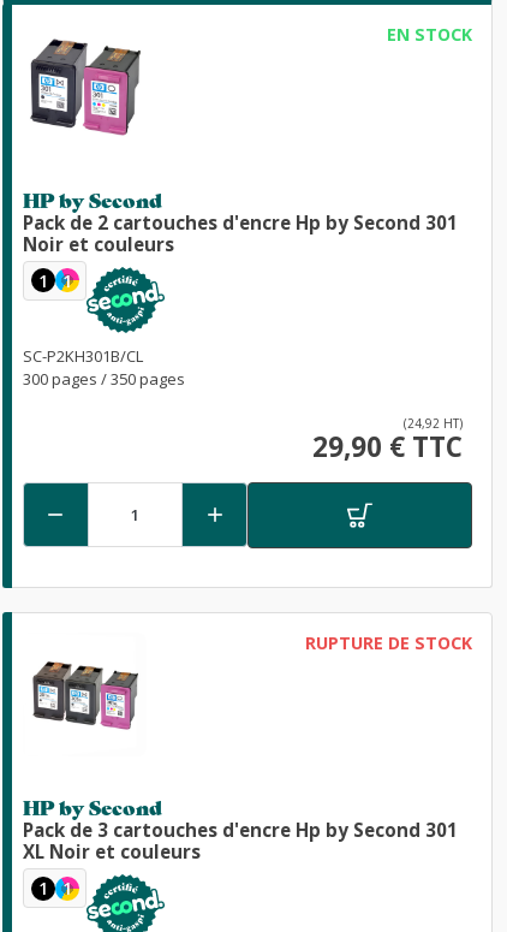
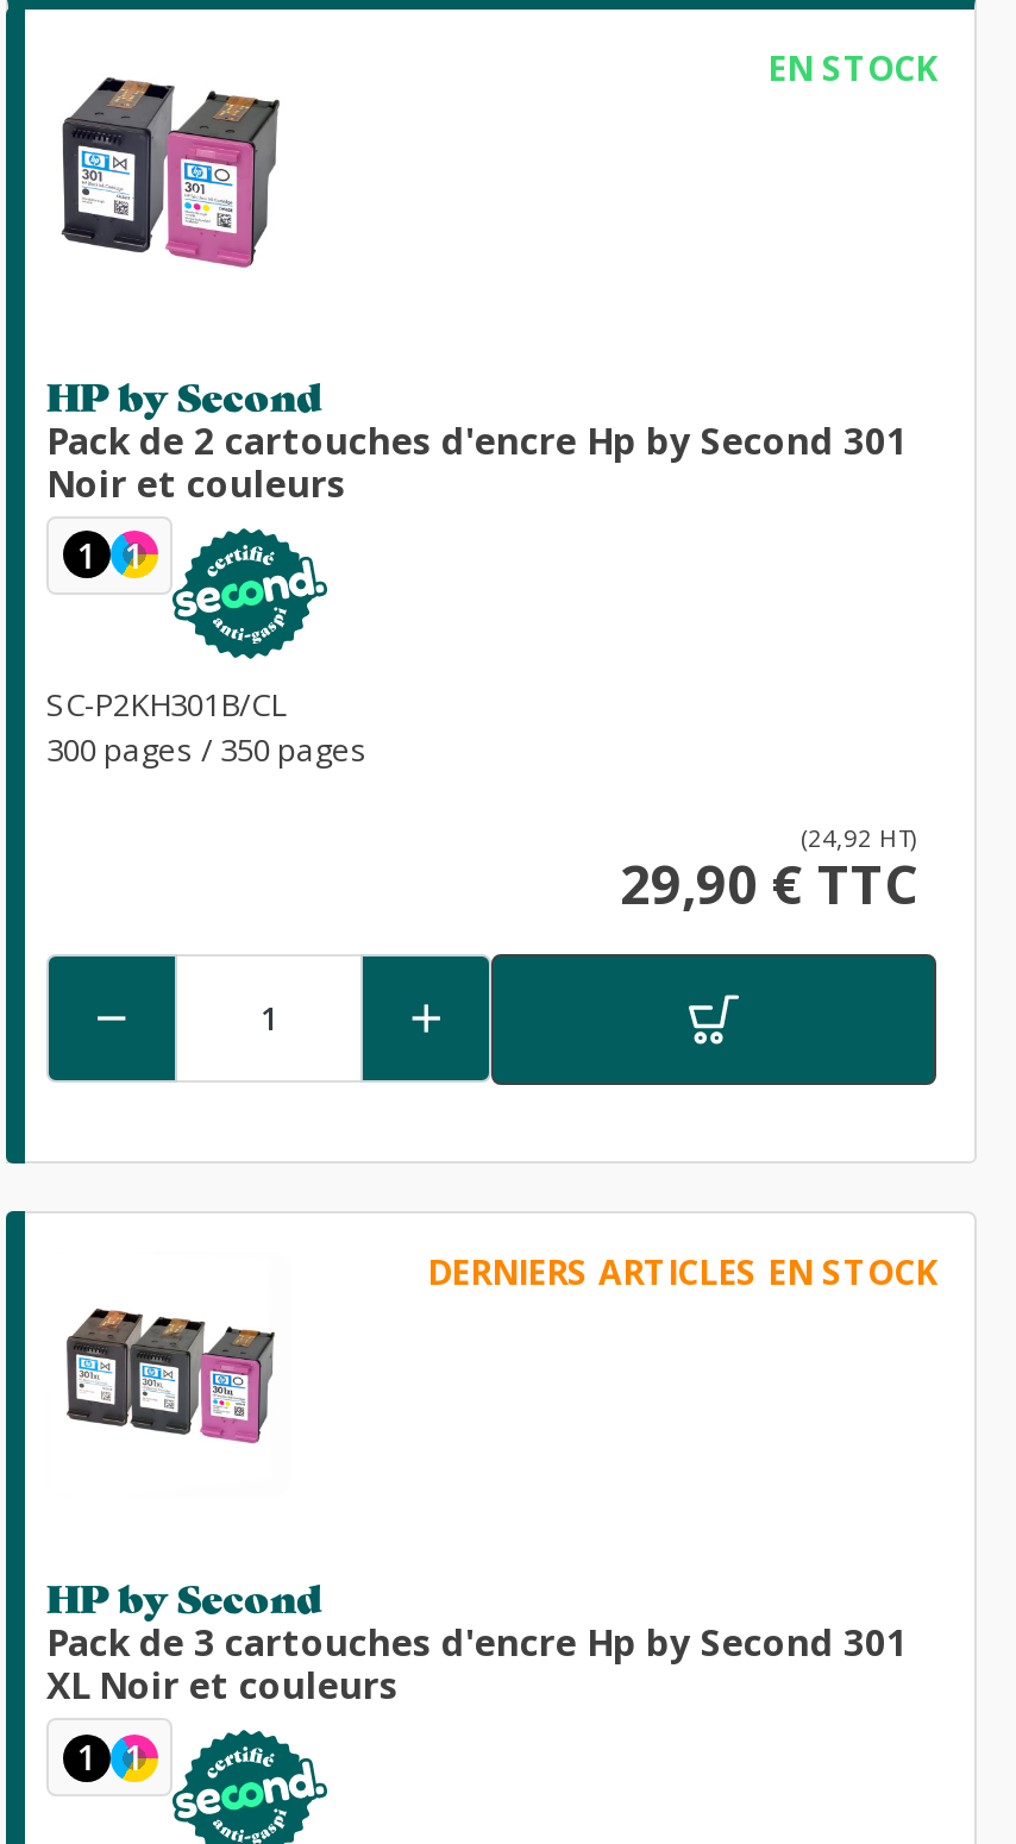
[305,631,472,654] RUPTURE DE STOCK -> [427,1248,936,1293] DERNIERS ARTICLES EN STOCK

